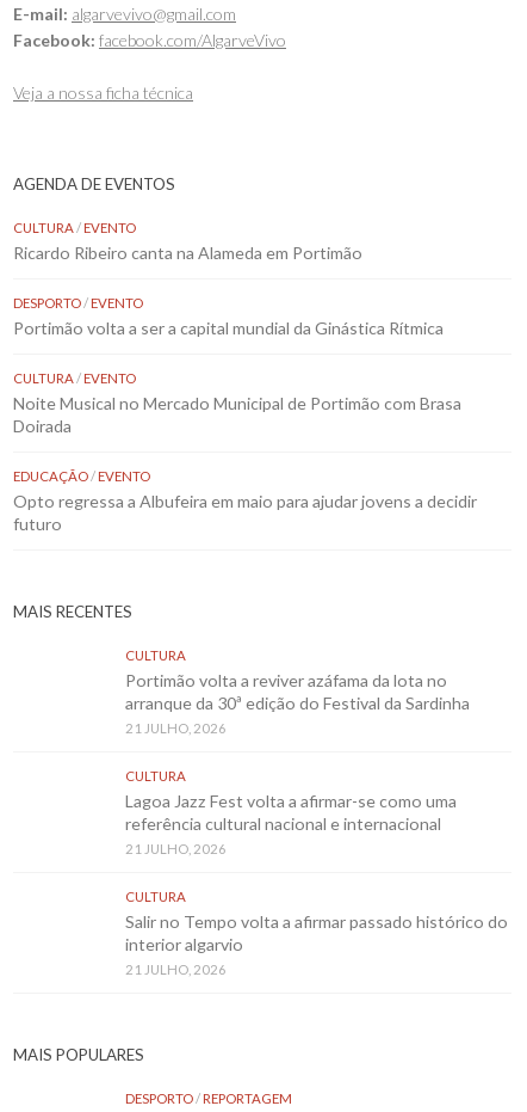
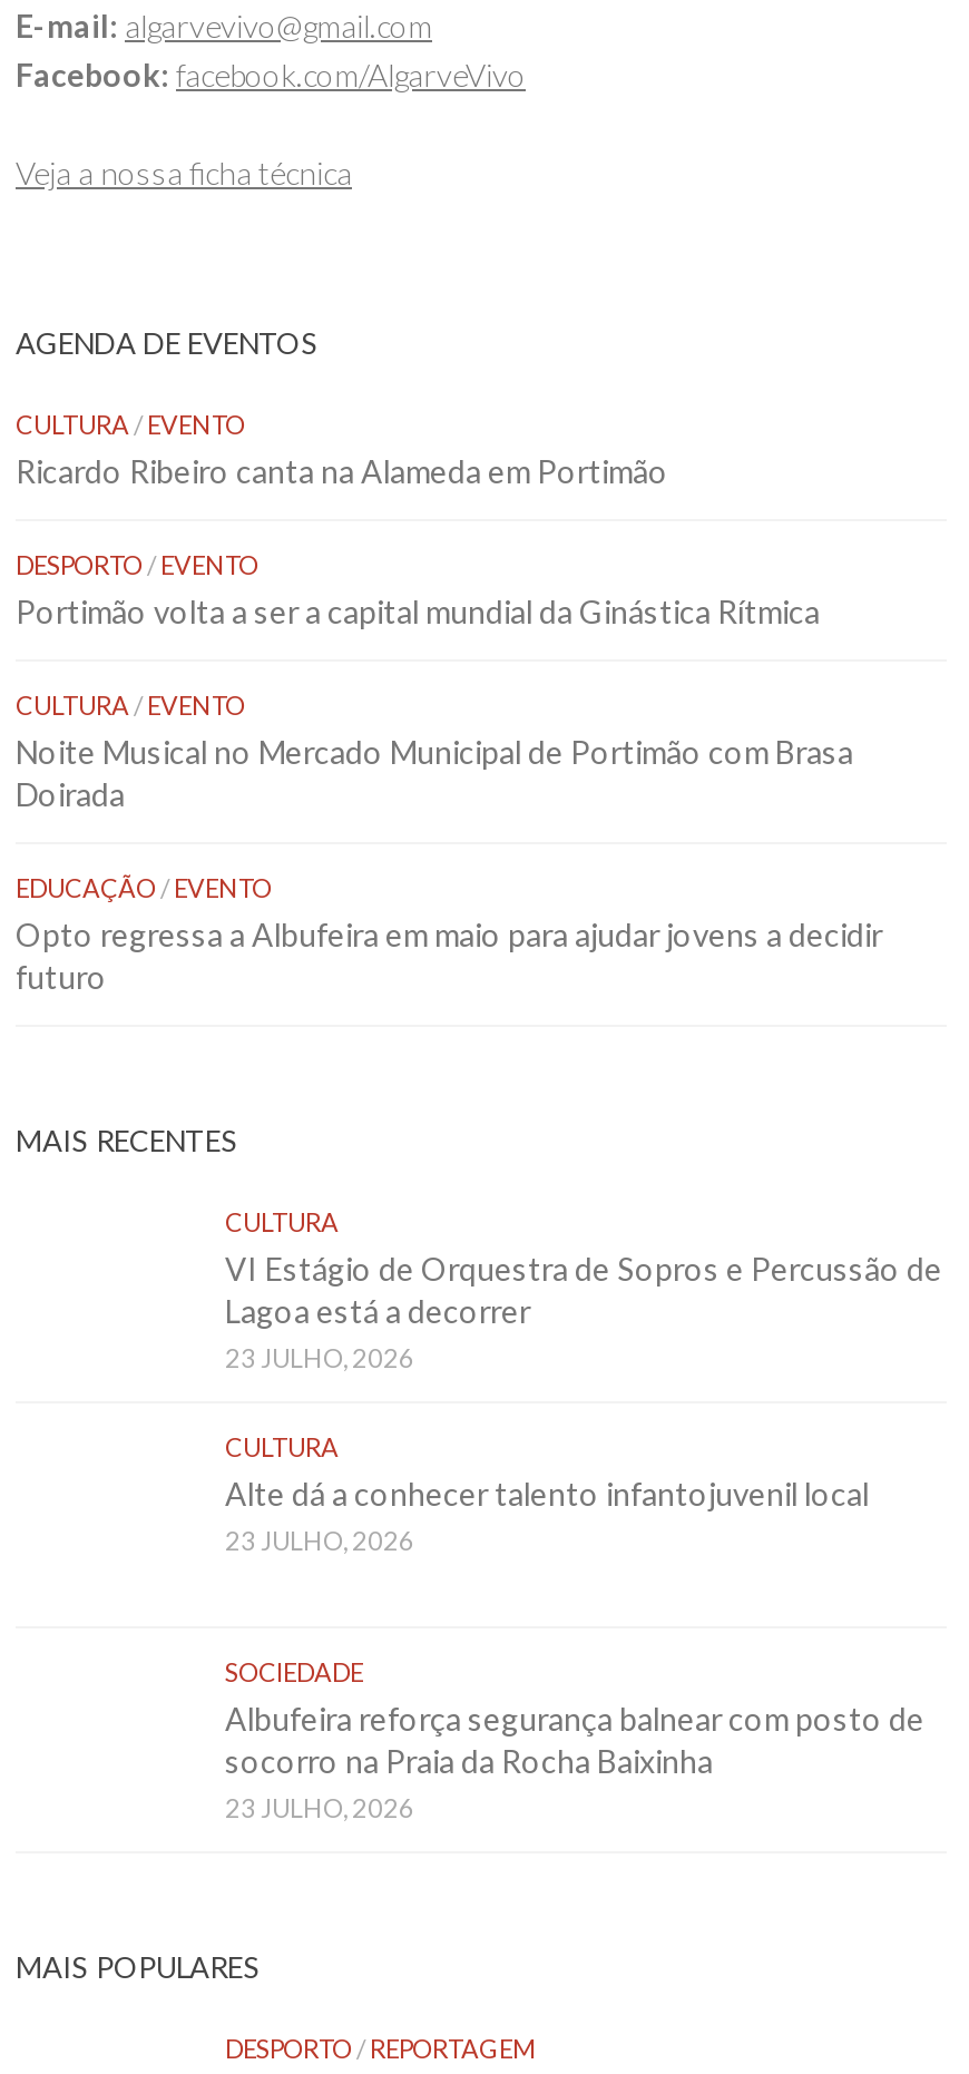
[125,670,470,736] Portimão volta a reviver azáfama da lota no | arranque da 30ª edição do Festival da Sardinha | 21 JULHO, 2026 -> [225,1250,942,1372] VI Estágio de Orquestra de Sopros e Percussão de | Lagoa está a decorrer | 23 JULHO, 2026
[125,791,457,856] Lagoa Jazz Fest volta a afirmar-se como uma | referência cultural nacional e internacional | 21 JULHO, 2026 -> [225,1475,869,1555] Alte dá a conhecer talento infantojuvenil local | 23 JULHO, 2026
[125,889,508,977] CULTURA | Salir no Tempo volta a afirmar passado histórico do | interior algarvio | 21 JULHO, 2026 -> [225,1657,924,1822] SOCIEDADE | Albufeira reforça segurança balnear com posto de | socorro na Praia da Rocha Baixinha | 23 JULHO, 2026

